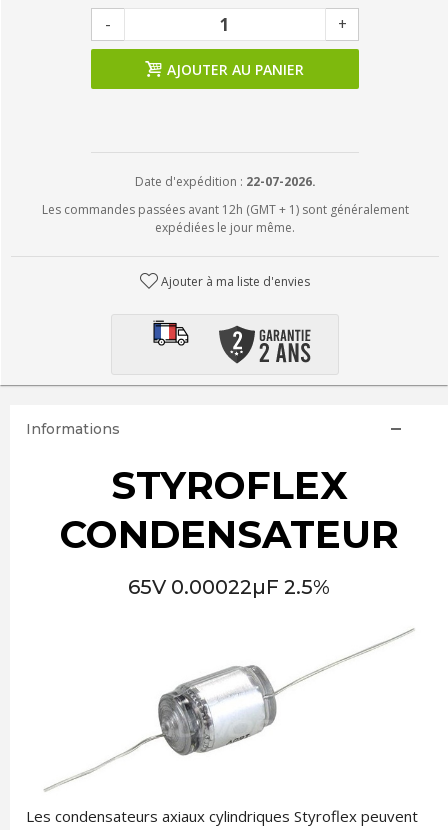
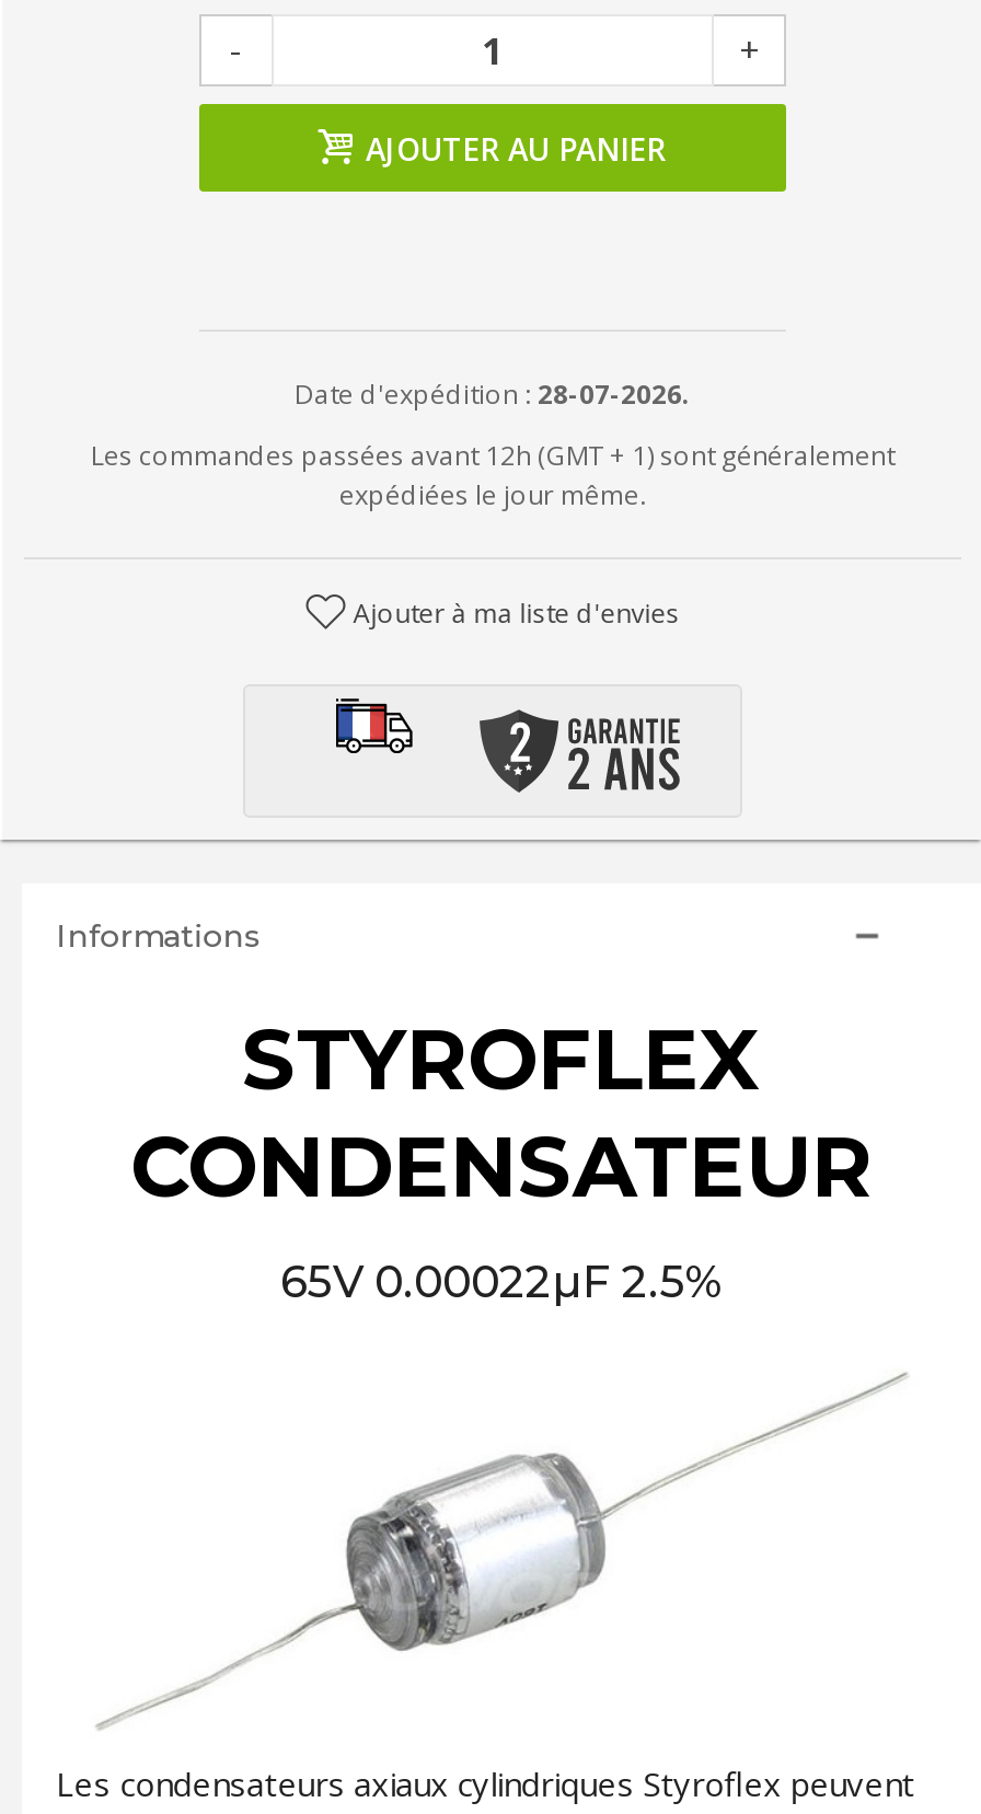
[134,173,315,190] Date d'expédition : 22-07-2026. -> [295,375,691,413] Date d'expédition : 28-07-2026.

